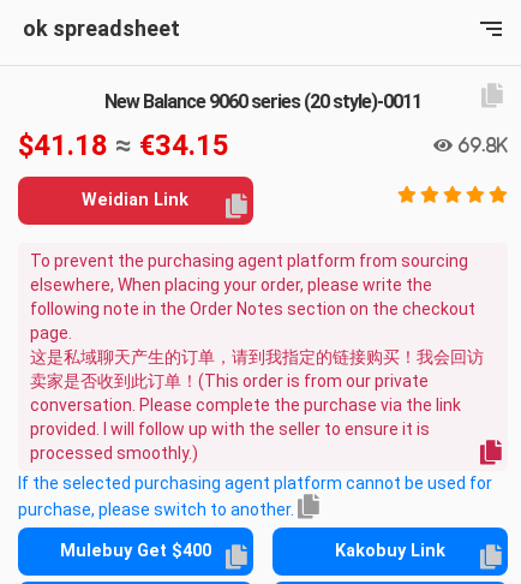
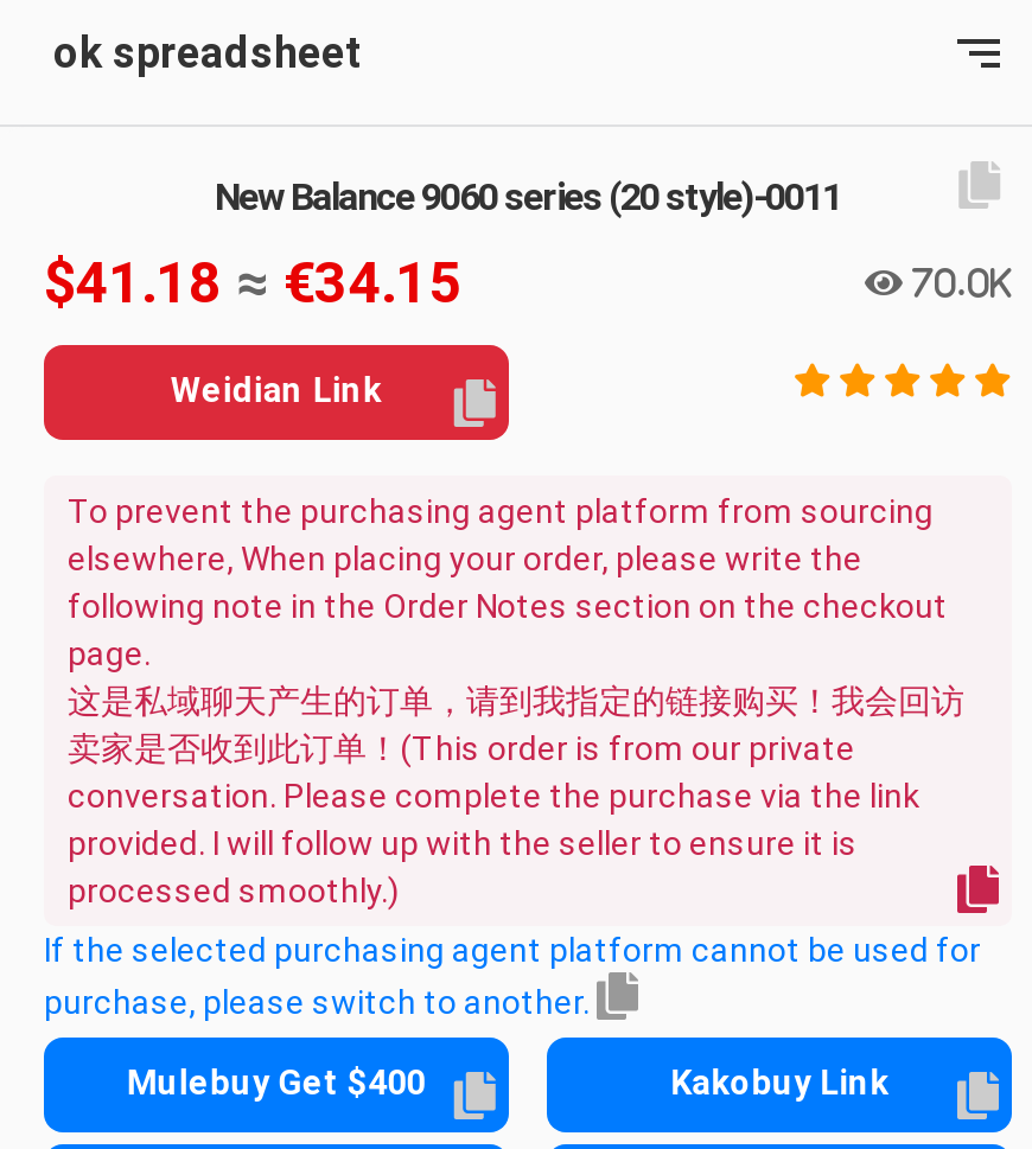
[453,137,508,154] 69.8K -> [903,267,1012,300] 70.0K

